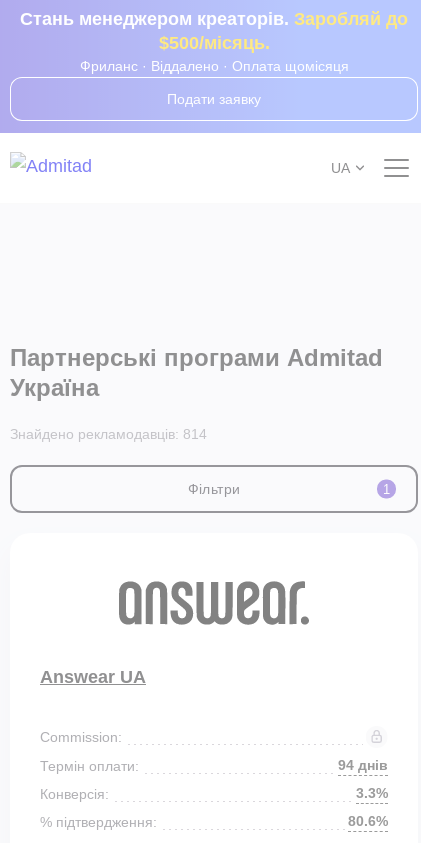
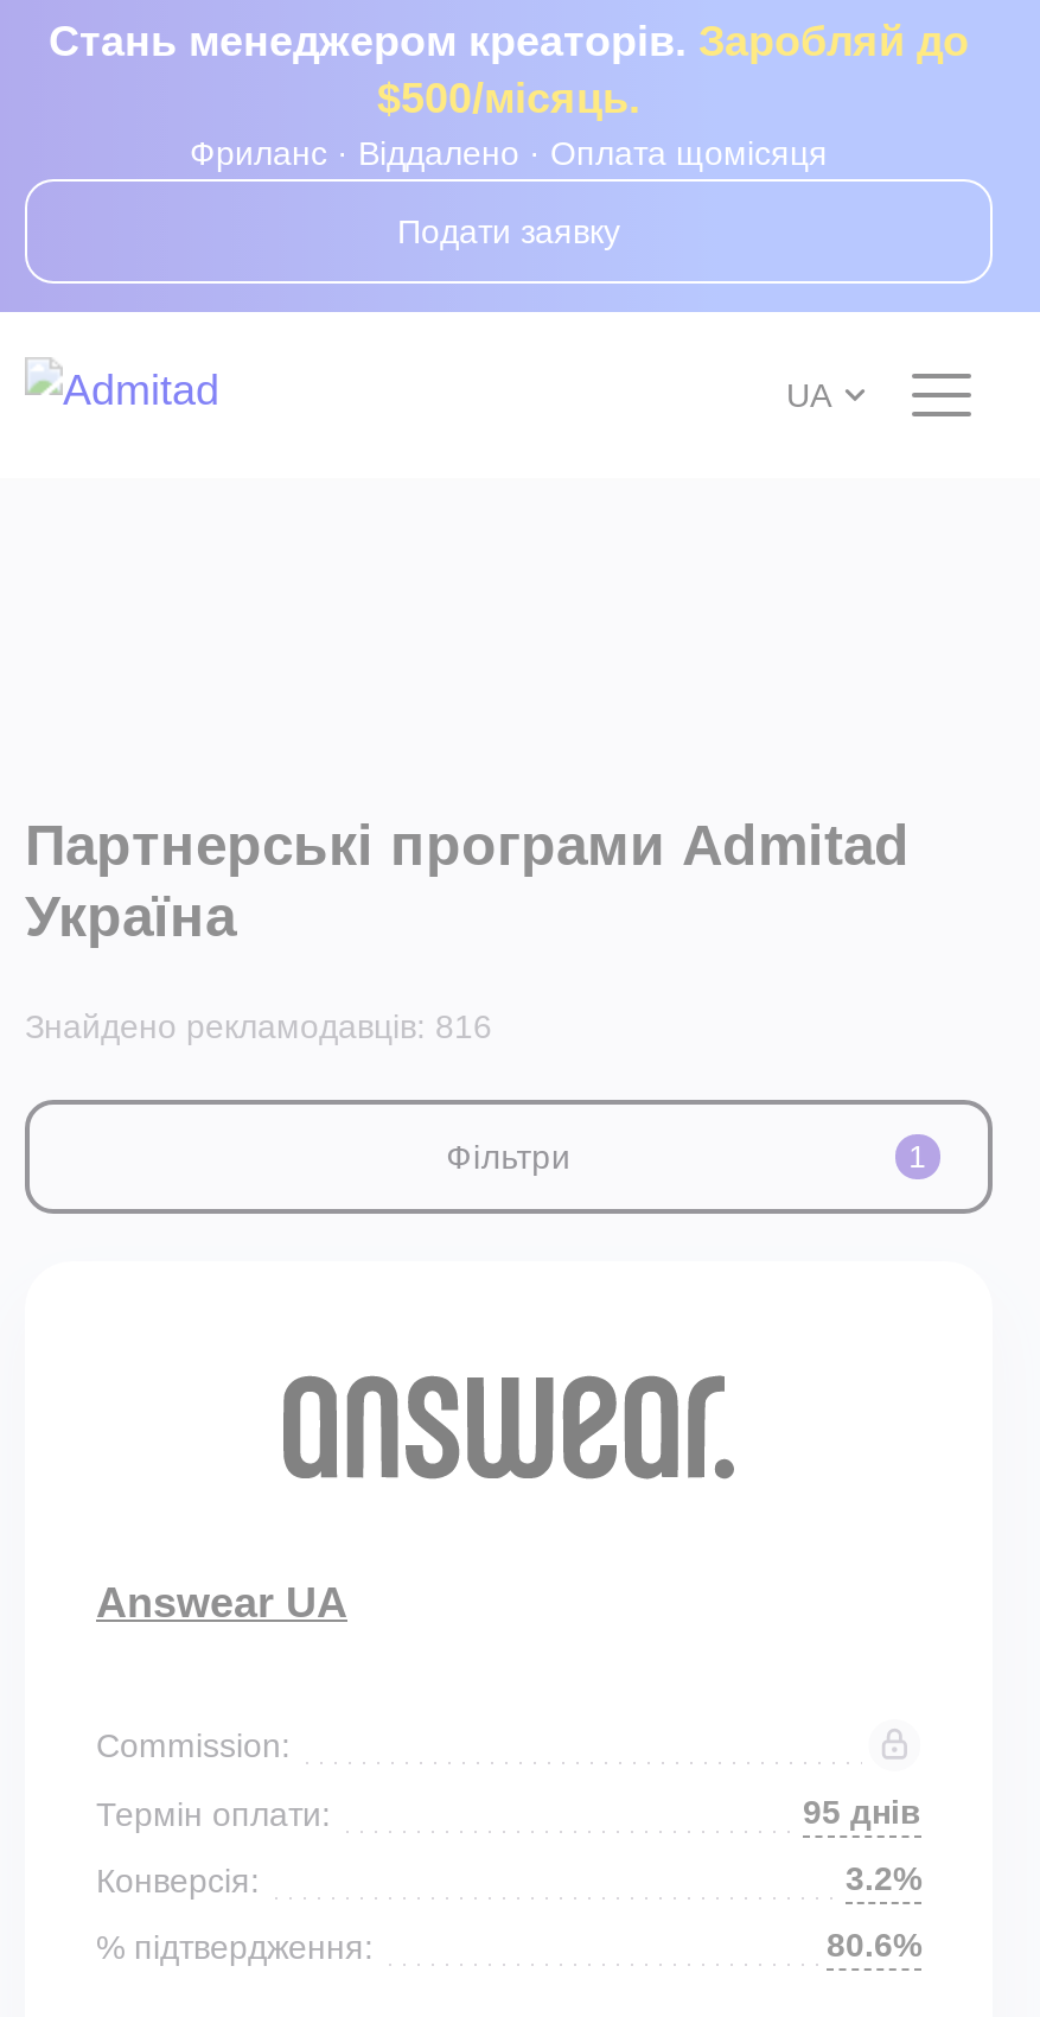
[10,426,207,442] Знайдено рекламодавців: 814 -> [25,1007,492,1045] Знайдено рекламодавців: 816
[338,757,388,773] 94 днів -> [803,1793,921,1831] 95 днів
[356,785,388,801] 3.3% -> [846,1859,921,1897] 3.2%

